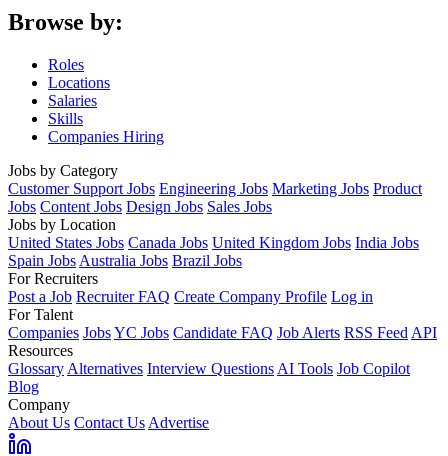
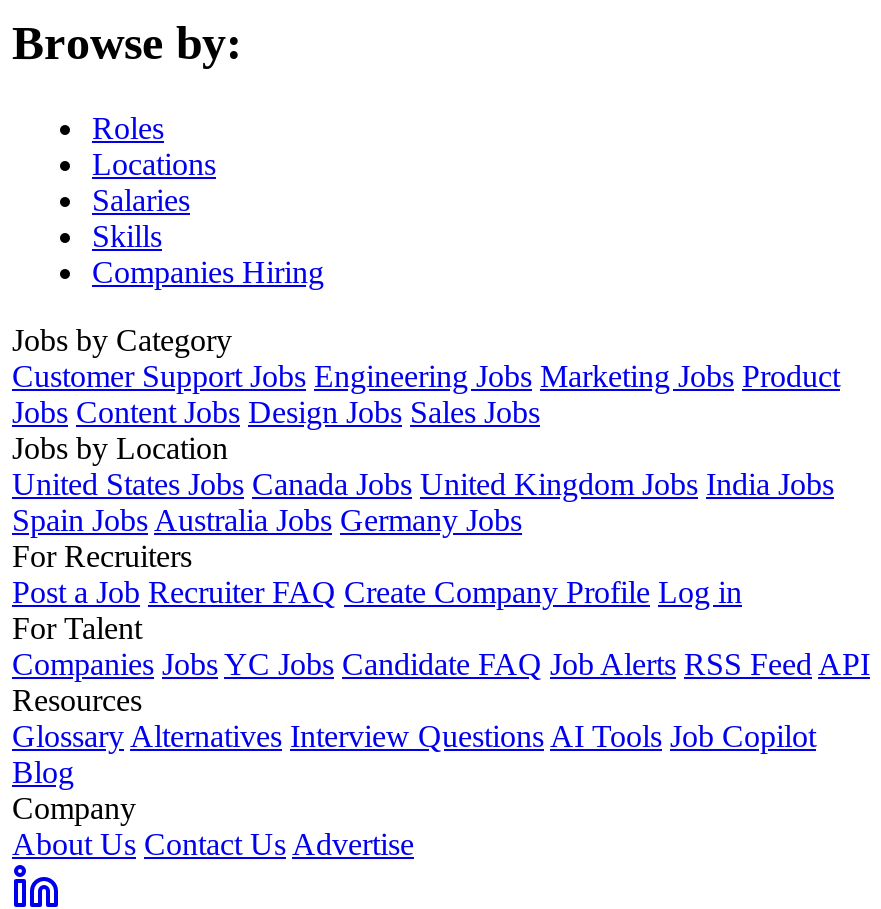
[8,252,242,269] Spain Jobs Australia Jobs Brazil Jobs -> [12,502,522,536] Spain Jobs Australia Jobs Germany Jobs

